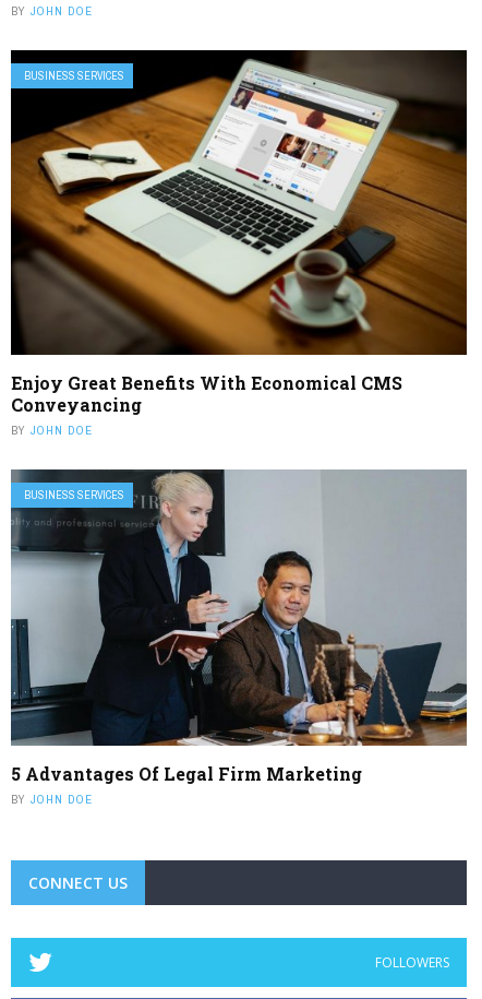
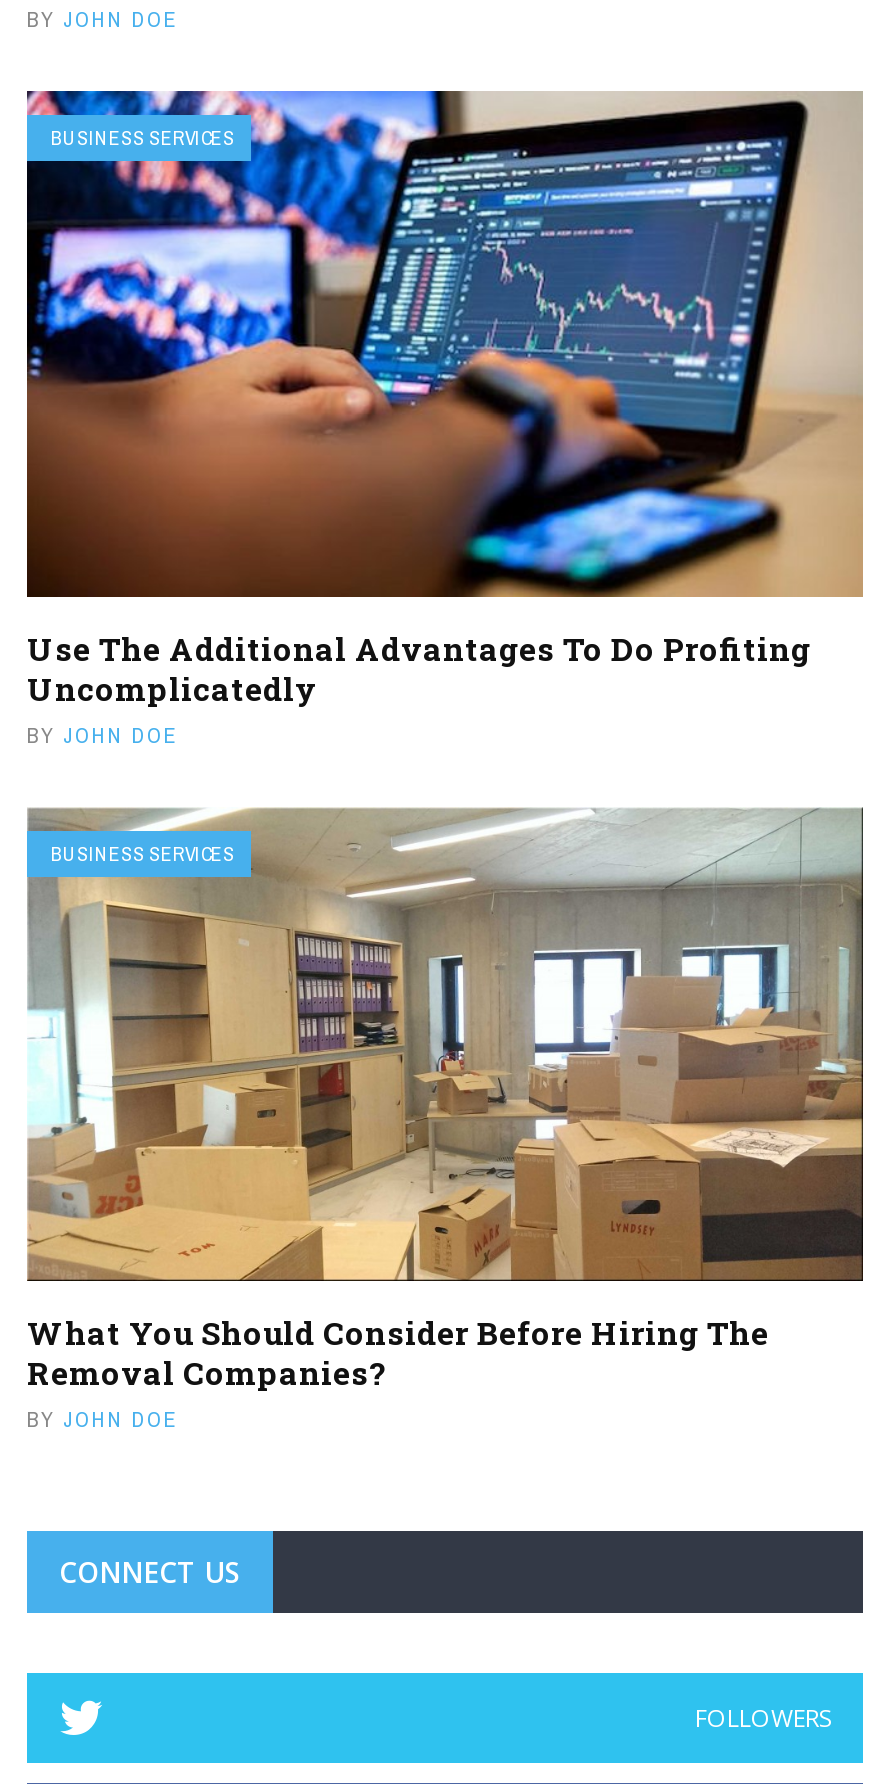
[10,49,468,416] [image] | Enjoy Great Benefits With Economical CMS | Conveyancing -> [25,88,861,710] [image] | Use The Additional Advantages To Do Profiting | Uncomplicatedly
[10,468,468,785] [image] | 5 Advantages Of Legal Firm Marketing -> [25,806,863,1393] [image] | What You Should Consider Before Hiring The | Removal Companies?

